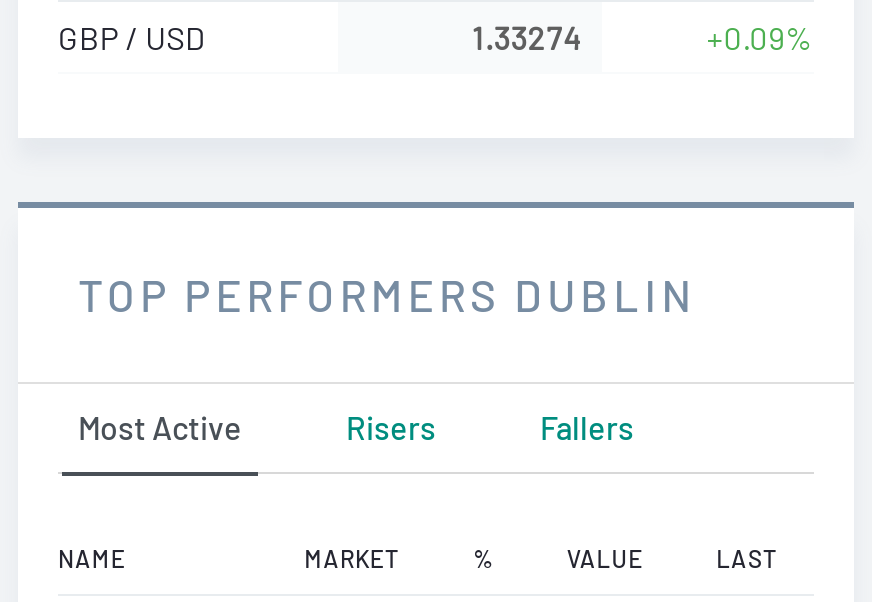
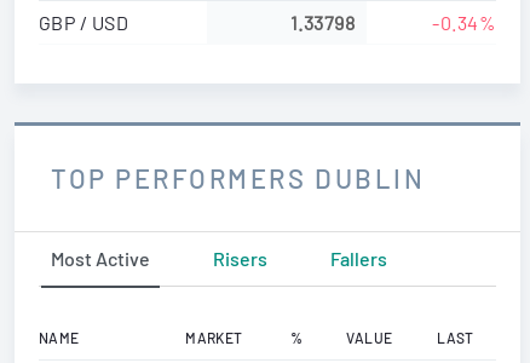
[472,18,582,56] 1.33274 -> [290,11,355,34] 1.33798
[707,18,814,56] +0.09% -> [432,11,496,34] -0.34%

